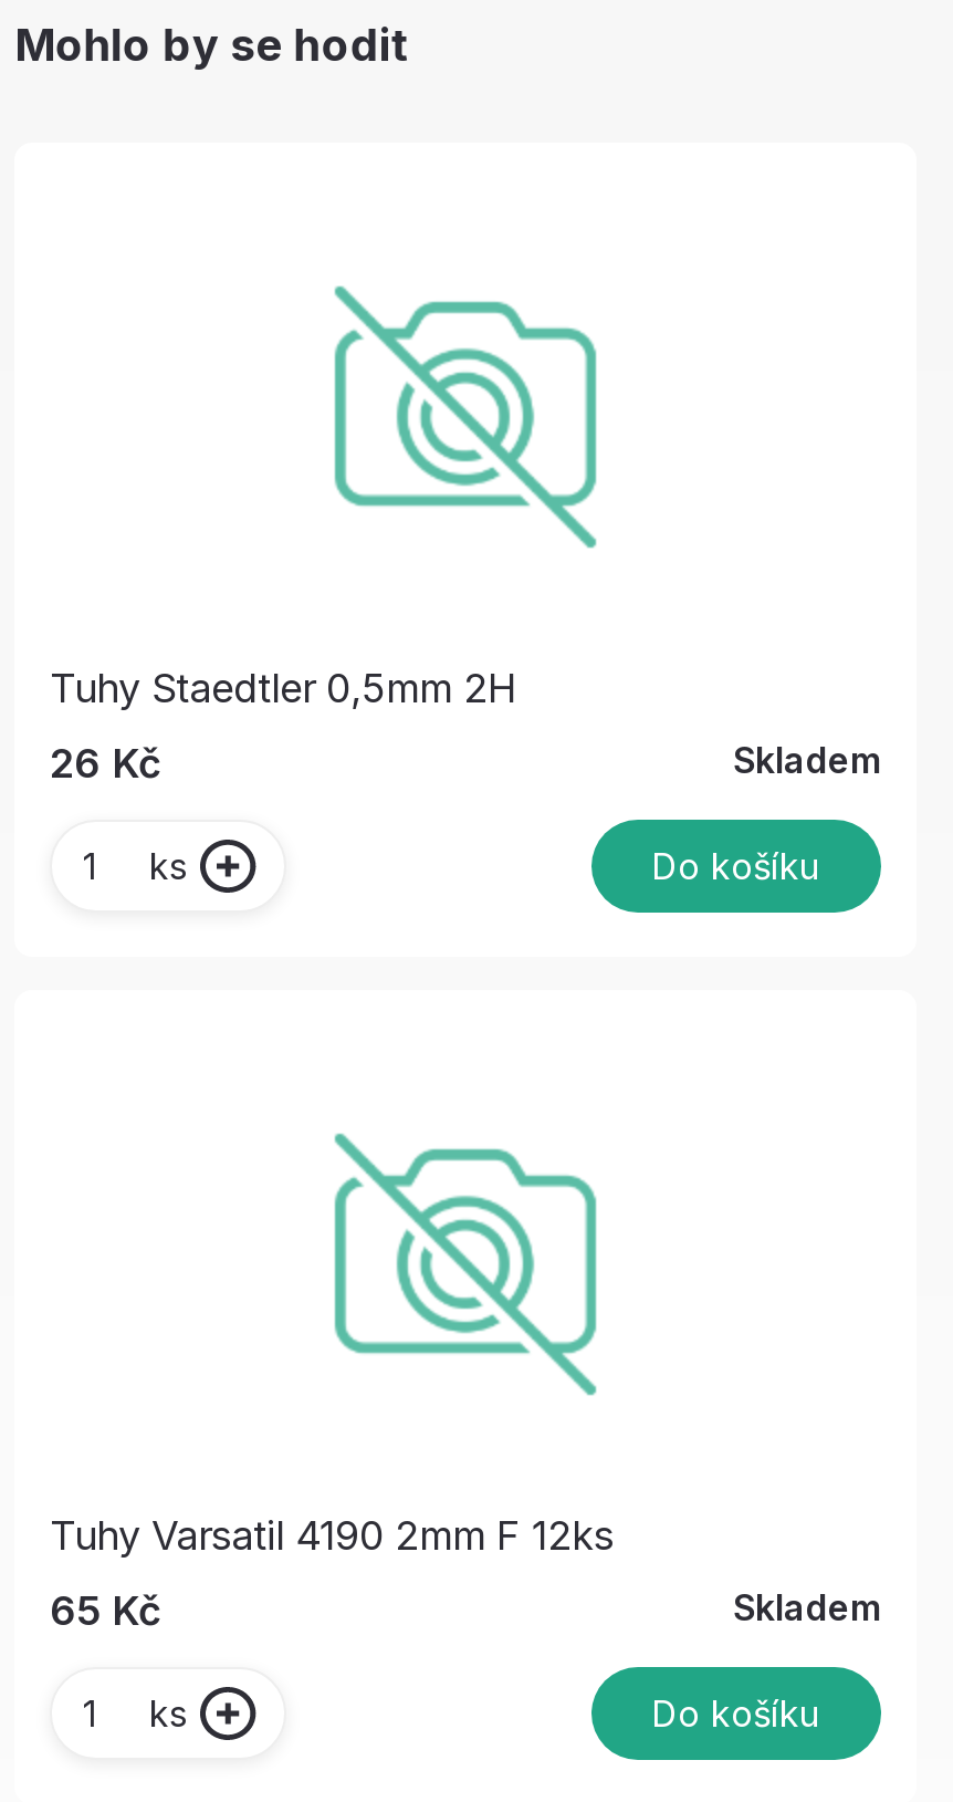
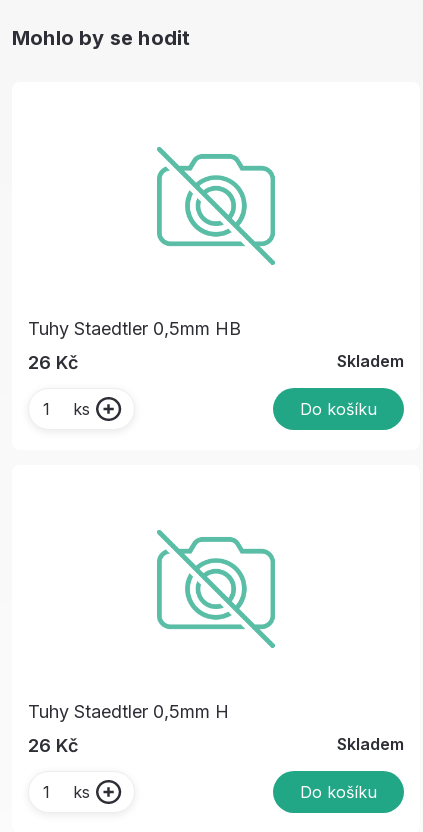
[50,665,519,712] Tuhy Staedtler 0,5mm 2H -> [28,318,241,339] Tuhy Staedtler 0,5mm HB
[50,1512,614,1559] Tuhy Varsatil 4190 2mm F 12ks -> [28,701,229,722] Tuhy Staedtler 0,5mm H
[50,1588,160,1634] 65 Kč -> [28,735,78,756] 26 Kč

